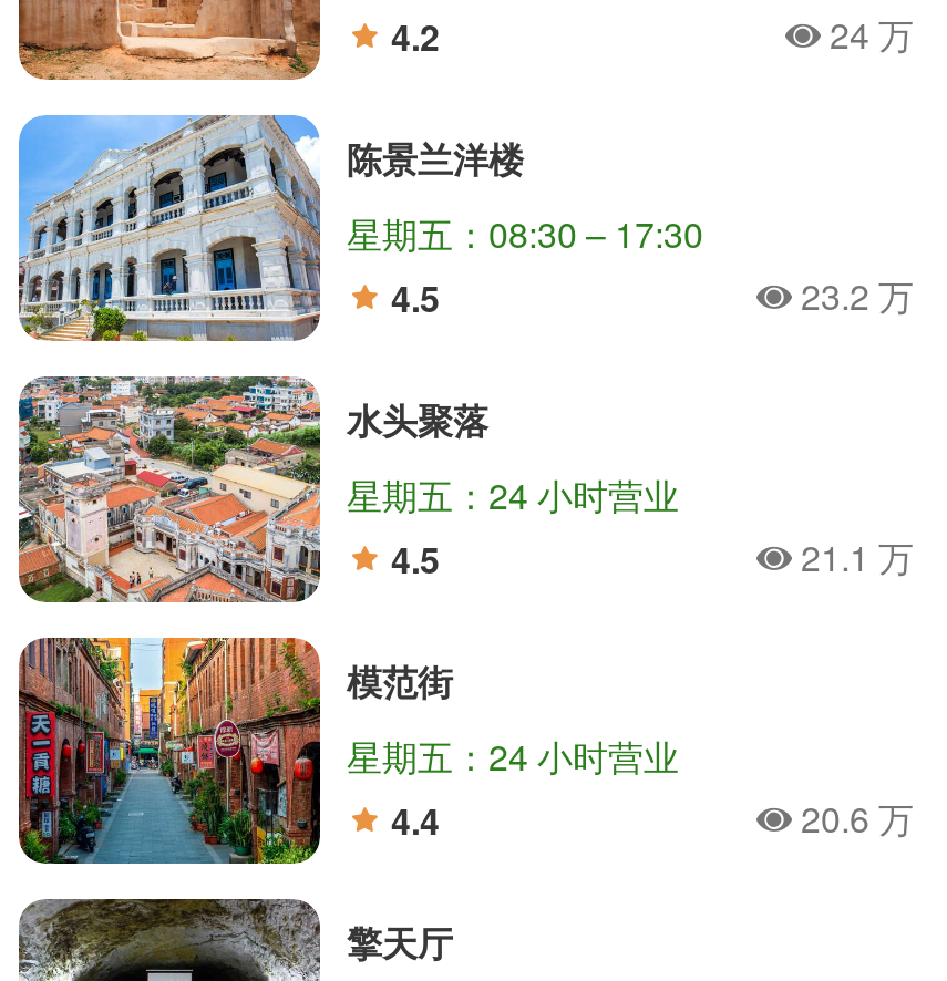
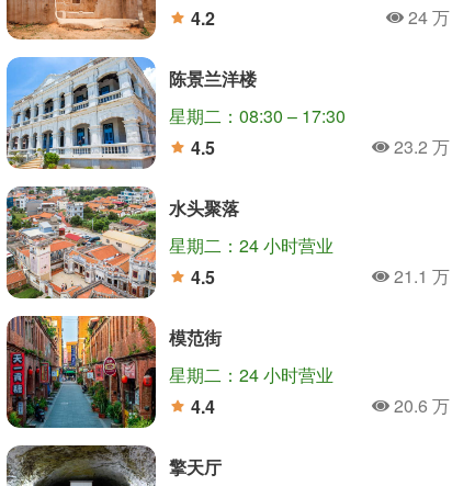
[347,208,703,259] 星期五：08:30 – 17:30 -> [169,103,346,128] 星期二：08:30 – 17:30
[347,469,679,520] 星期五：24 小时营业 -> [169,233,333,258] 星期二：24 小时营业
[347,731,679,782] 星期五：24 小时营业 -> [169,362,333,387] 星期二：24 小时营业

